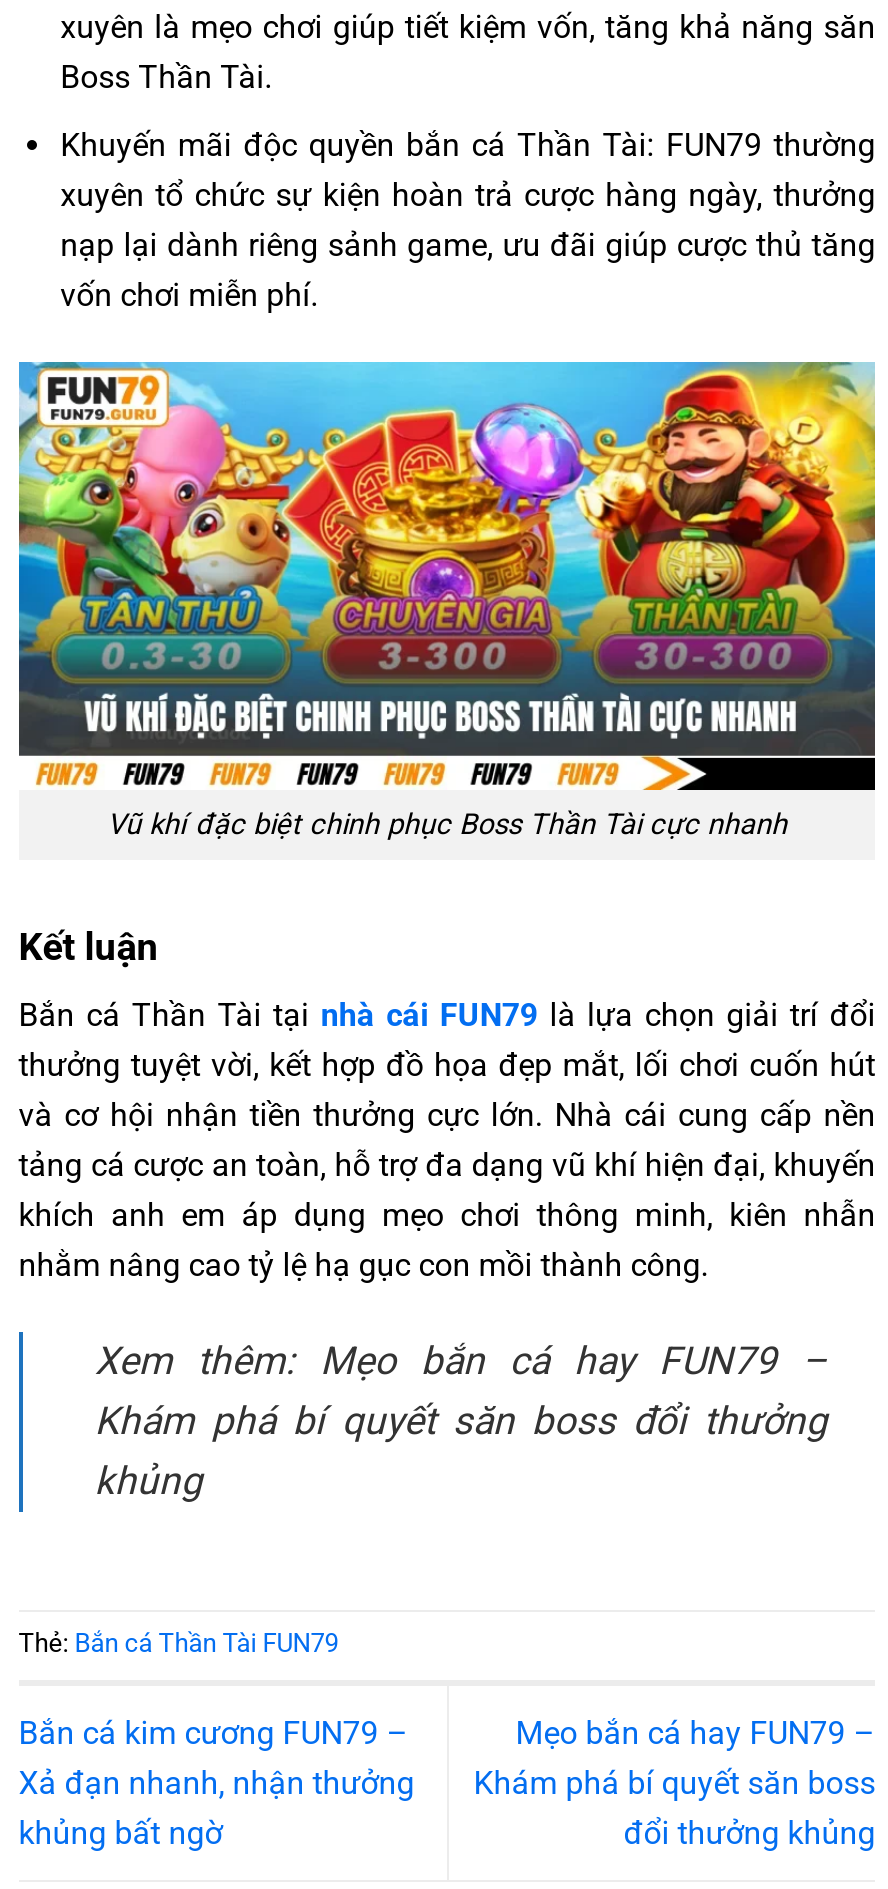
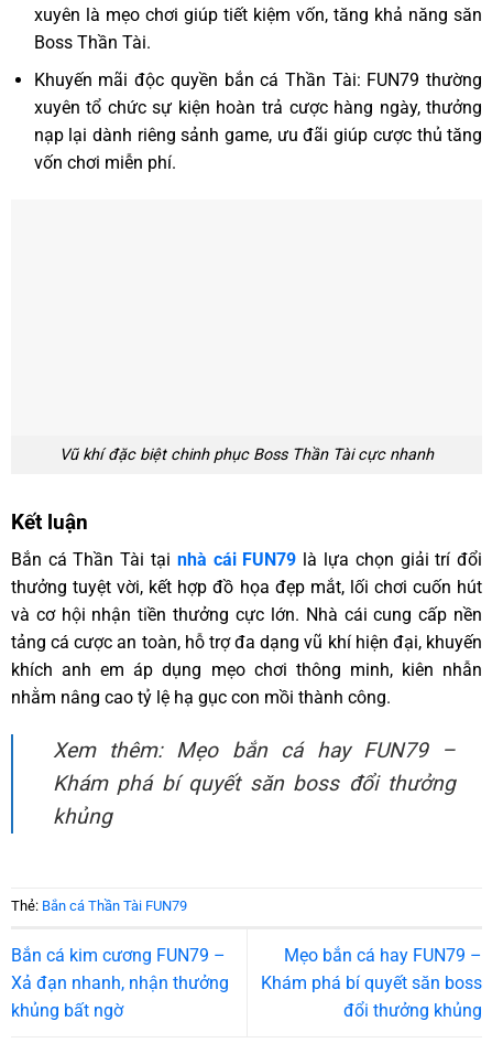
[17,360,877,792] [image] -> none

